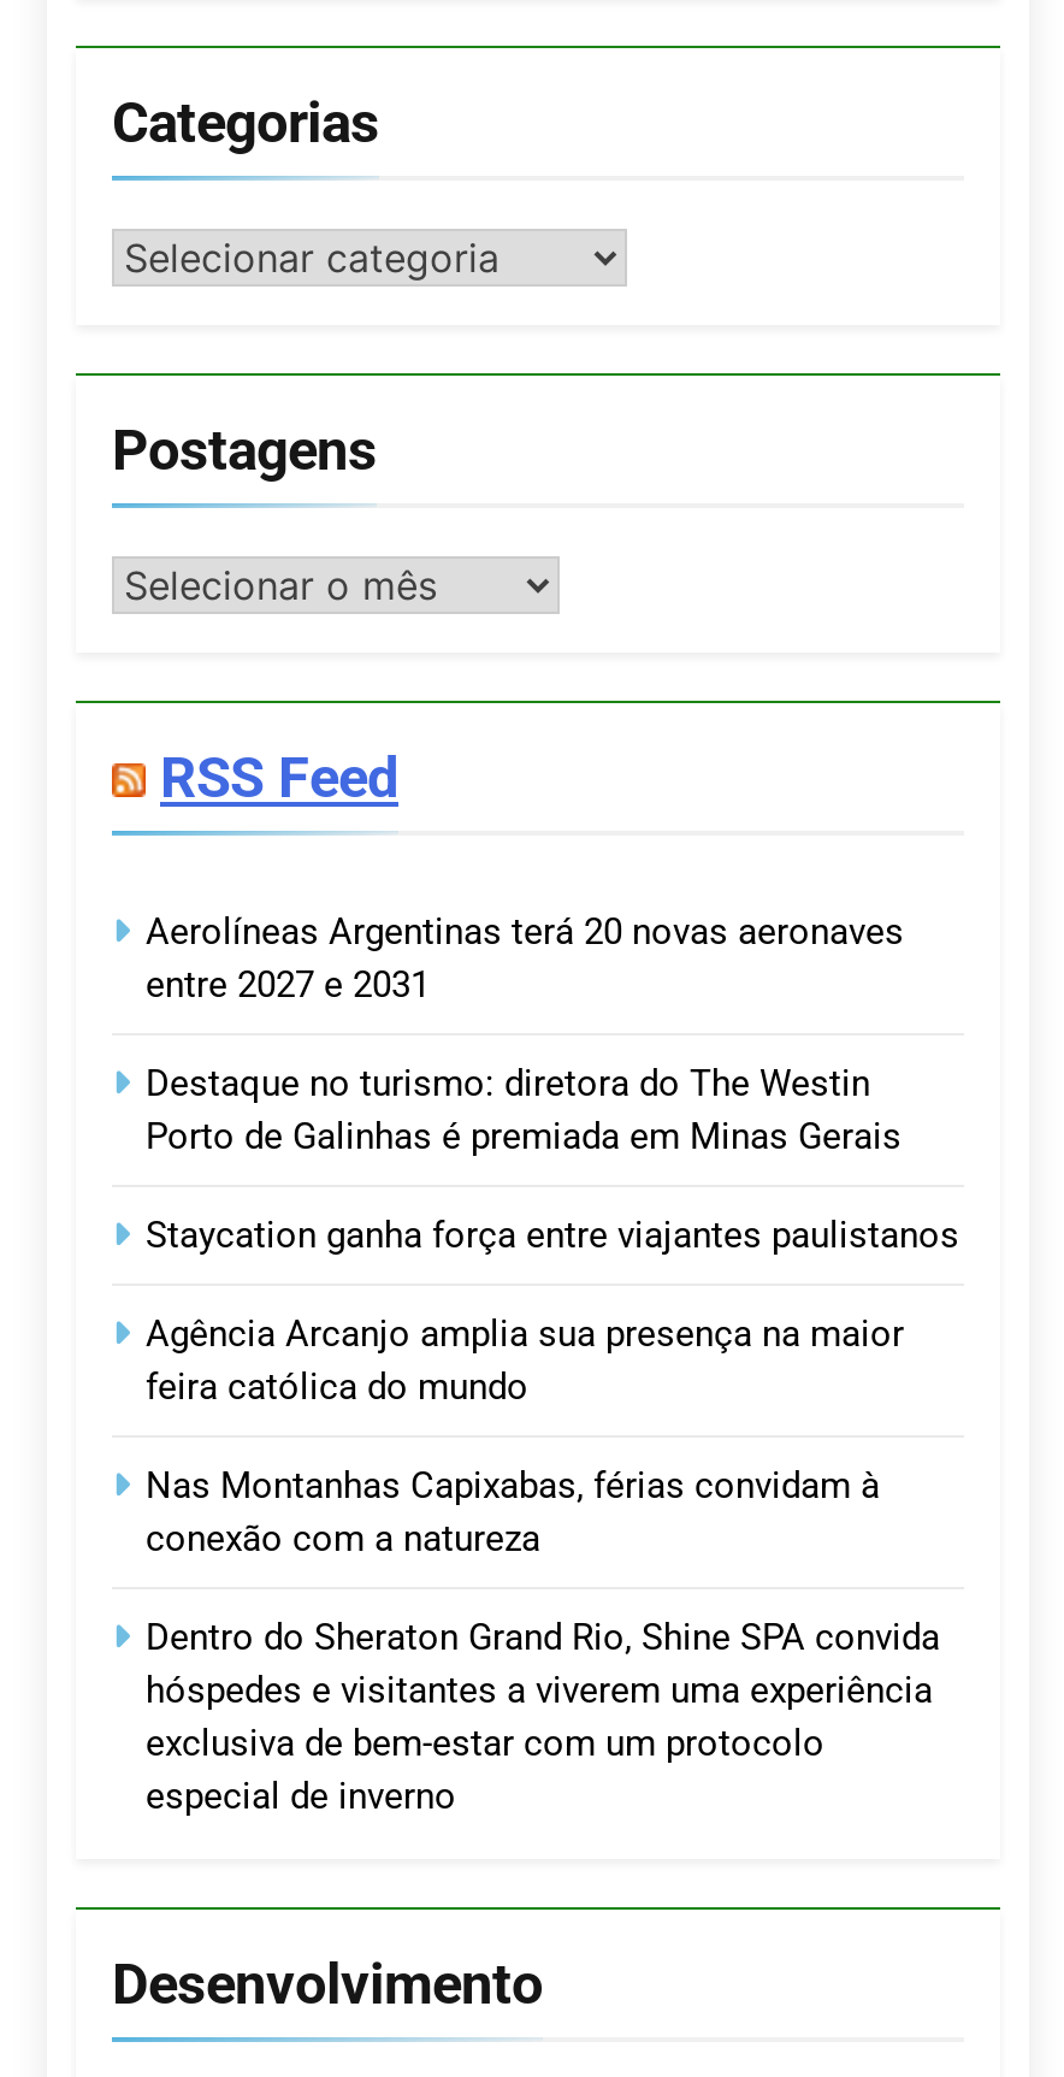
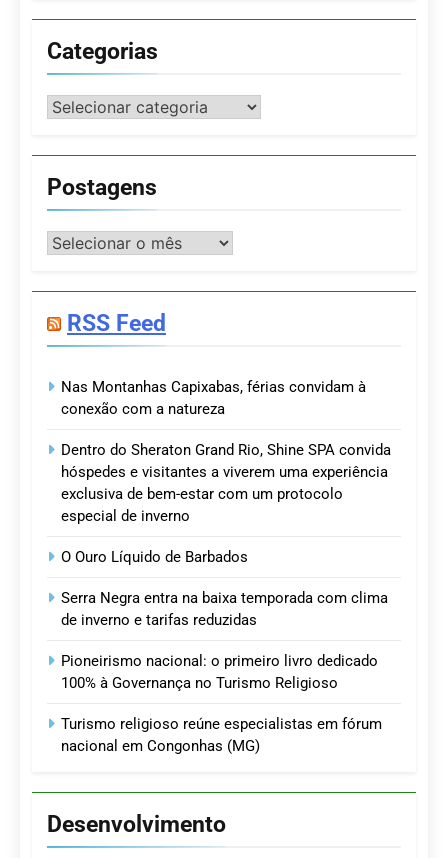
[146,911,959,1410] Aerolíneas Argentinas terá 20 novas aeronaves | entre 2027 e 2031 | Destaque no turismo: diretora do The Westin | Porto de Galinhas é premiada em Minas Gerais | Staycation ganha força entre viajantes paulistanos | Agência Arcanjo amplia sua presença na maior | feira católica do mundo -> none
moved [146,1465,940,1819] -> [61,378,391,525]: Nas Montanhas Capixabas, férias convidam à | conexão com a natureza | Dentro do Sheraton Grand Rio, Shine SPA convida | hóspedes e visitantes a viverem uma experiência | exclusiva de bem-estar com um protocolo | especial de inverno
none -> [61,548,388,755] O Ouro Líquido de Barbados | Serra Negra entra na baixa temporada com clima | de inverno e tarifas reduzidas | Pioneirismo nacional: o primeiro livro dedicado | 100% à Governança no Turismo Religioso | Turismo religioso reúne especialistas em fórum | nacional em Congonhas (MG)

